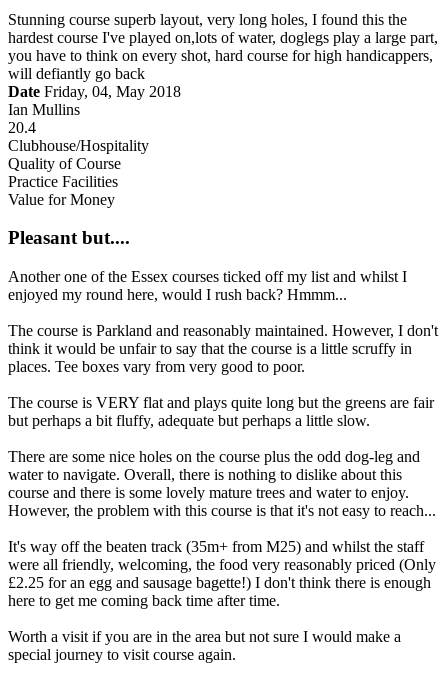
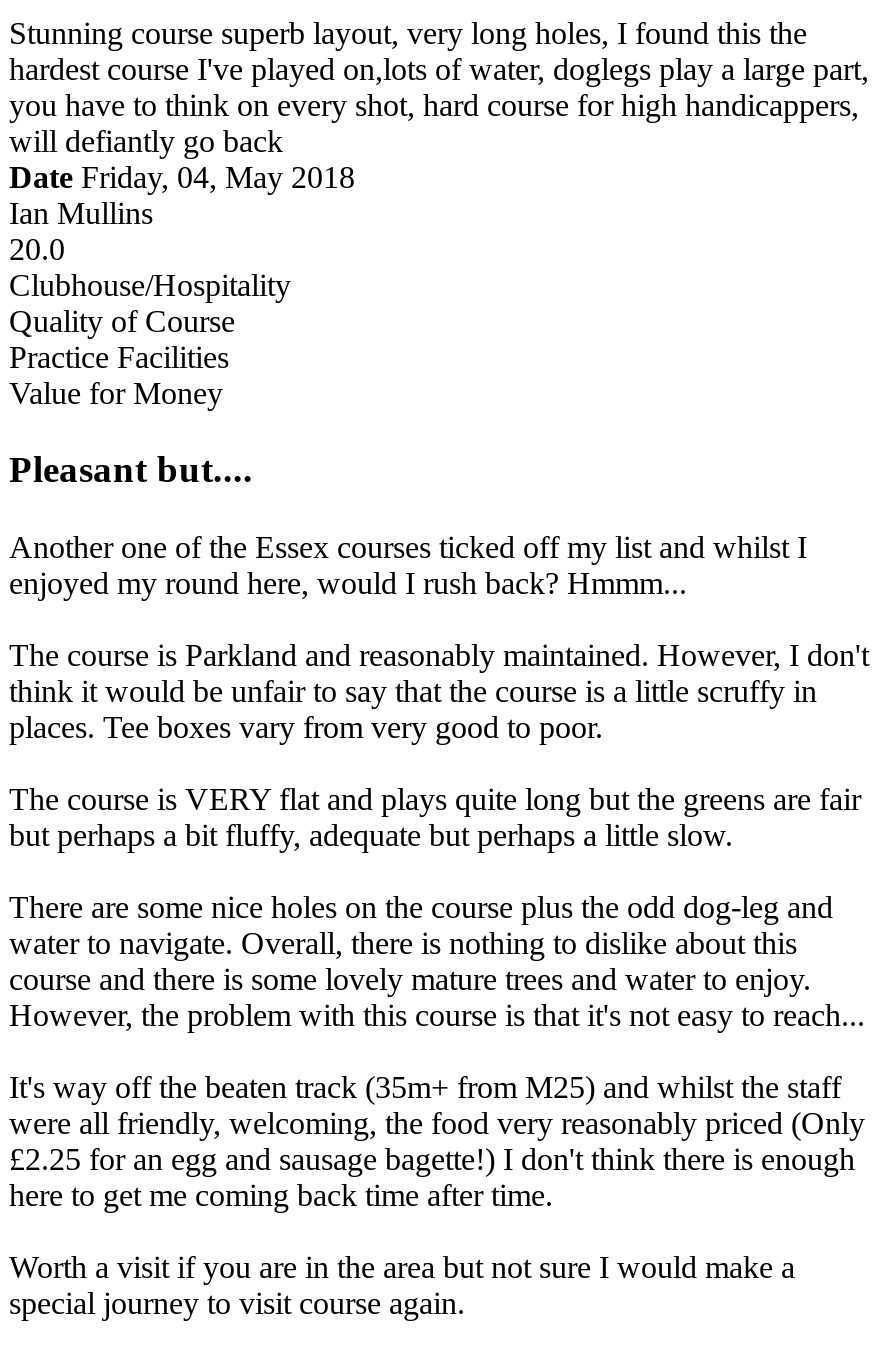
[8,119,36,136] 20.4 -> [9,231,65,265] 20.0

